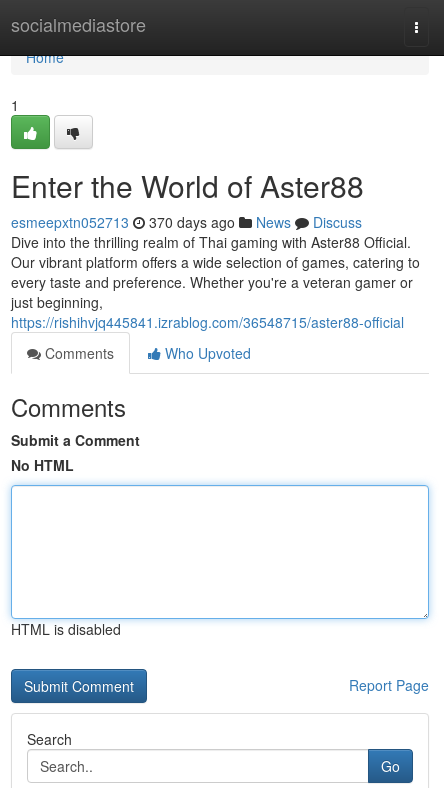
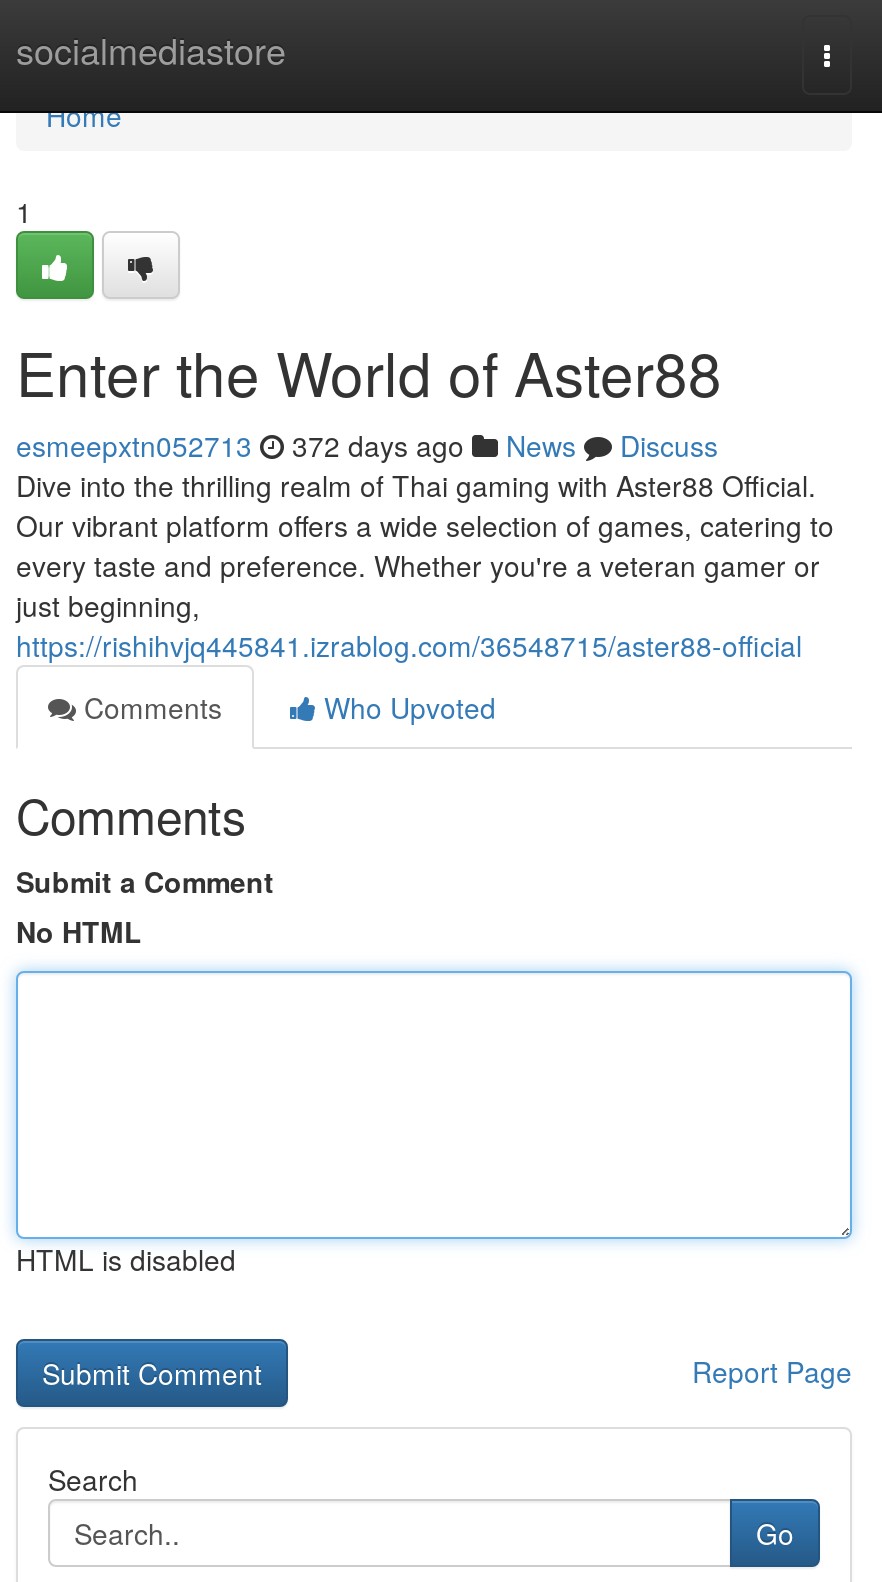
[11,212,362,232] esmeepxtn052713 370 days ago News Discuss -> [16,425,718,465] esmeepxtn052713 372 days ago News Discuss

